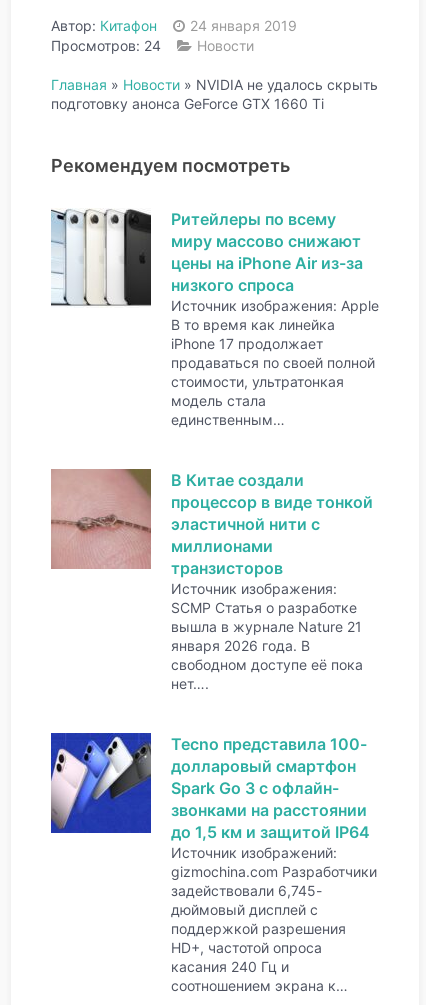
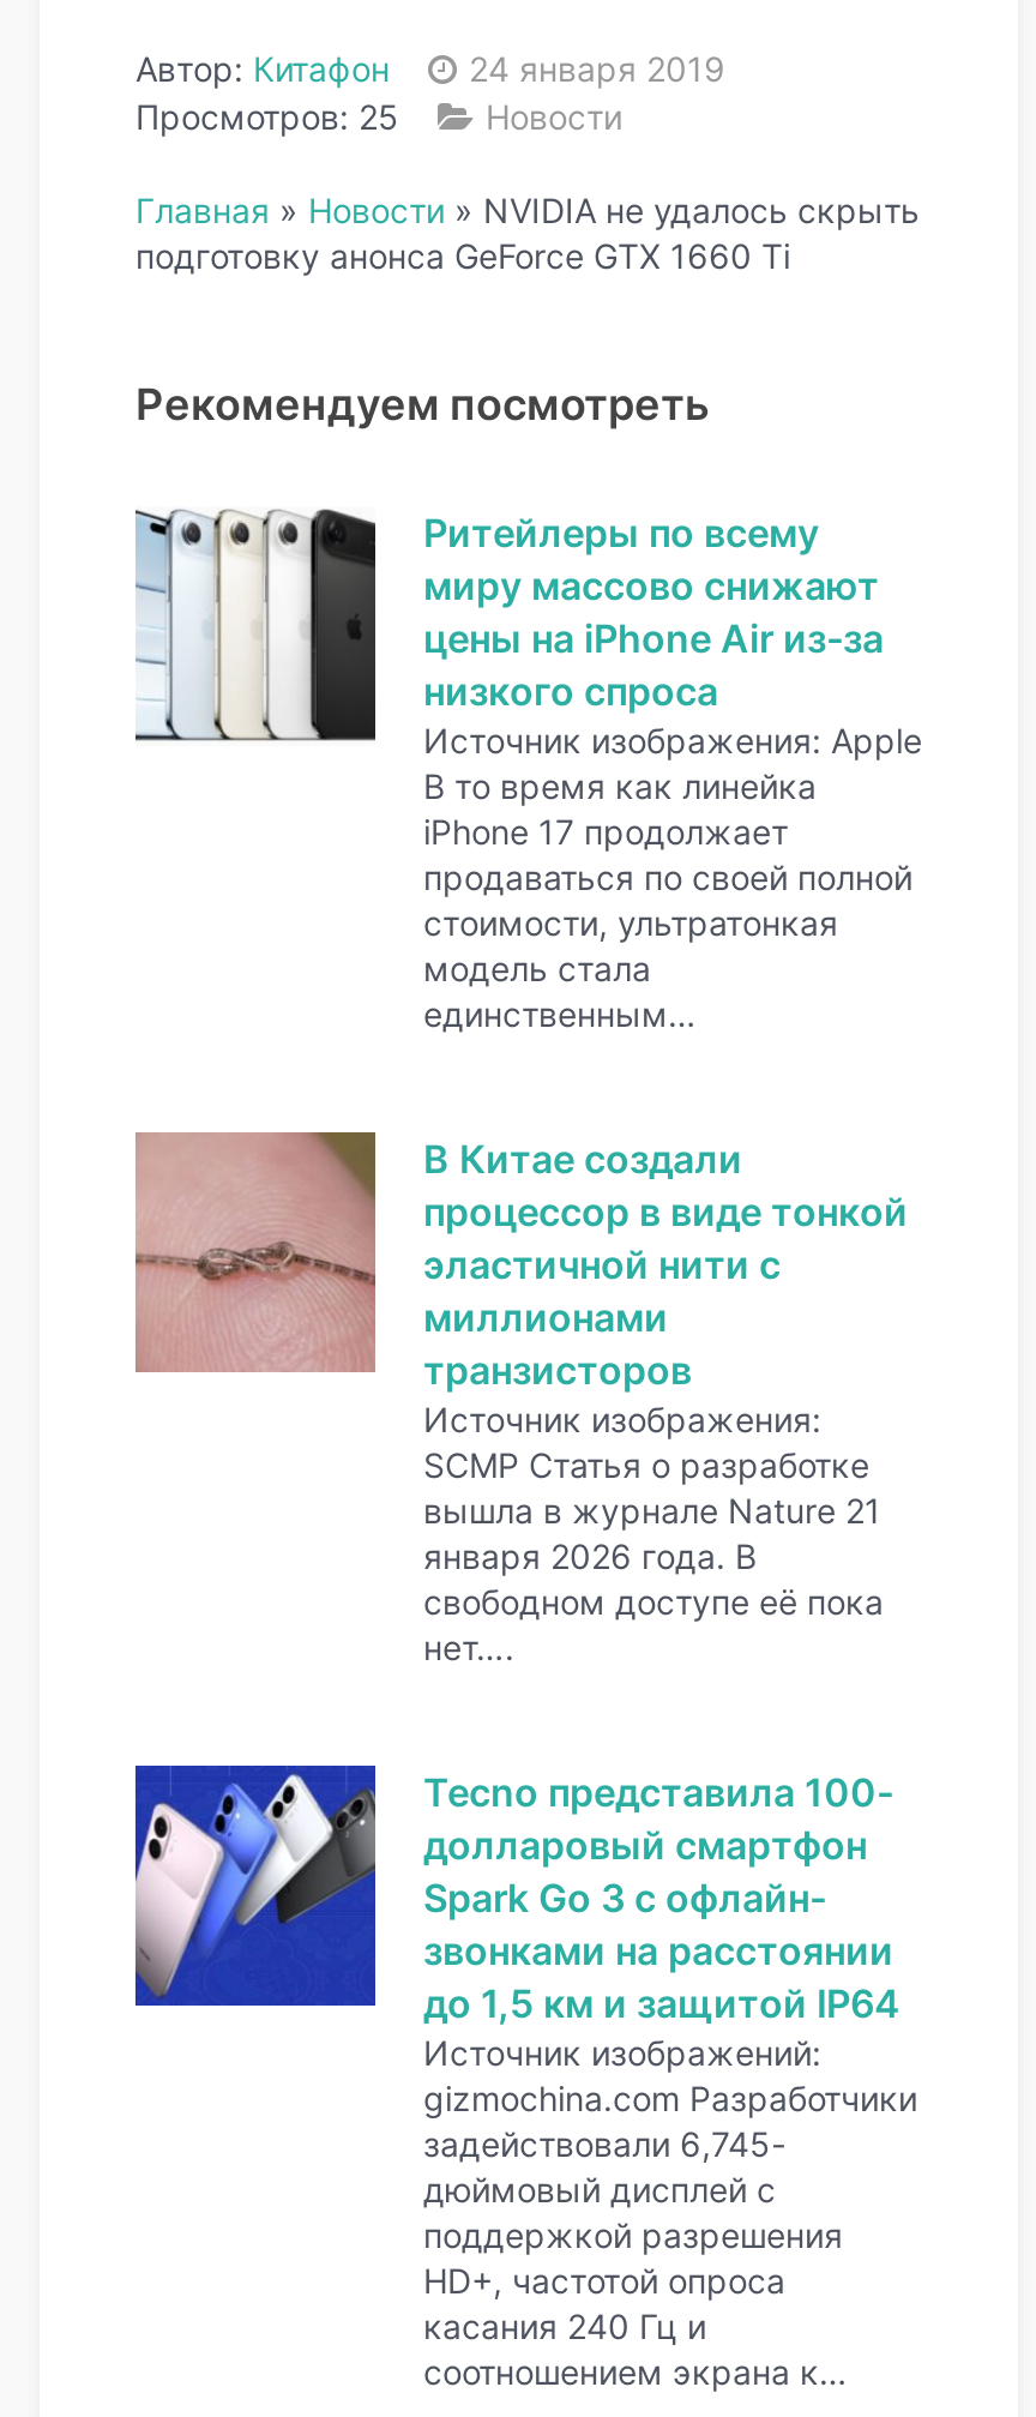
[51,37,161,54] Просмотров: 24 -> [135,96,399,137] Просмотров: 25

